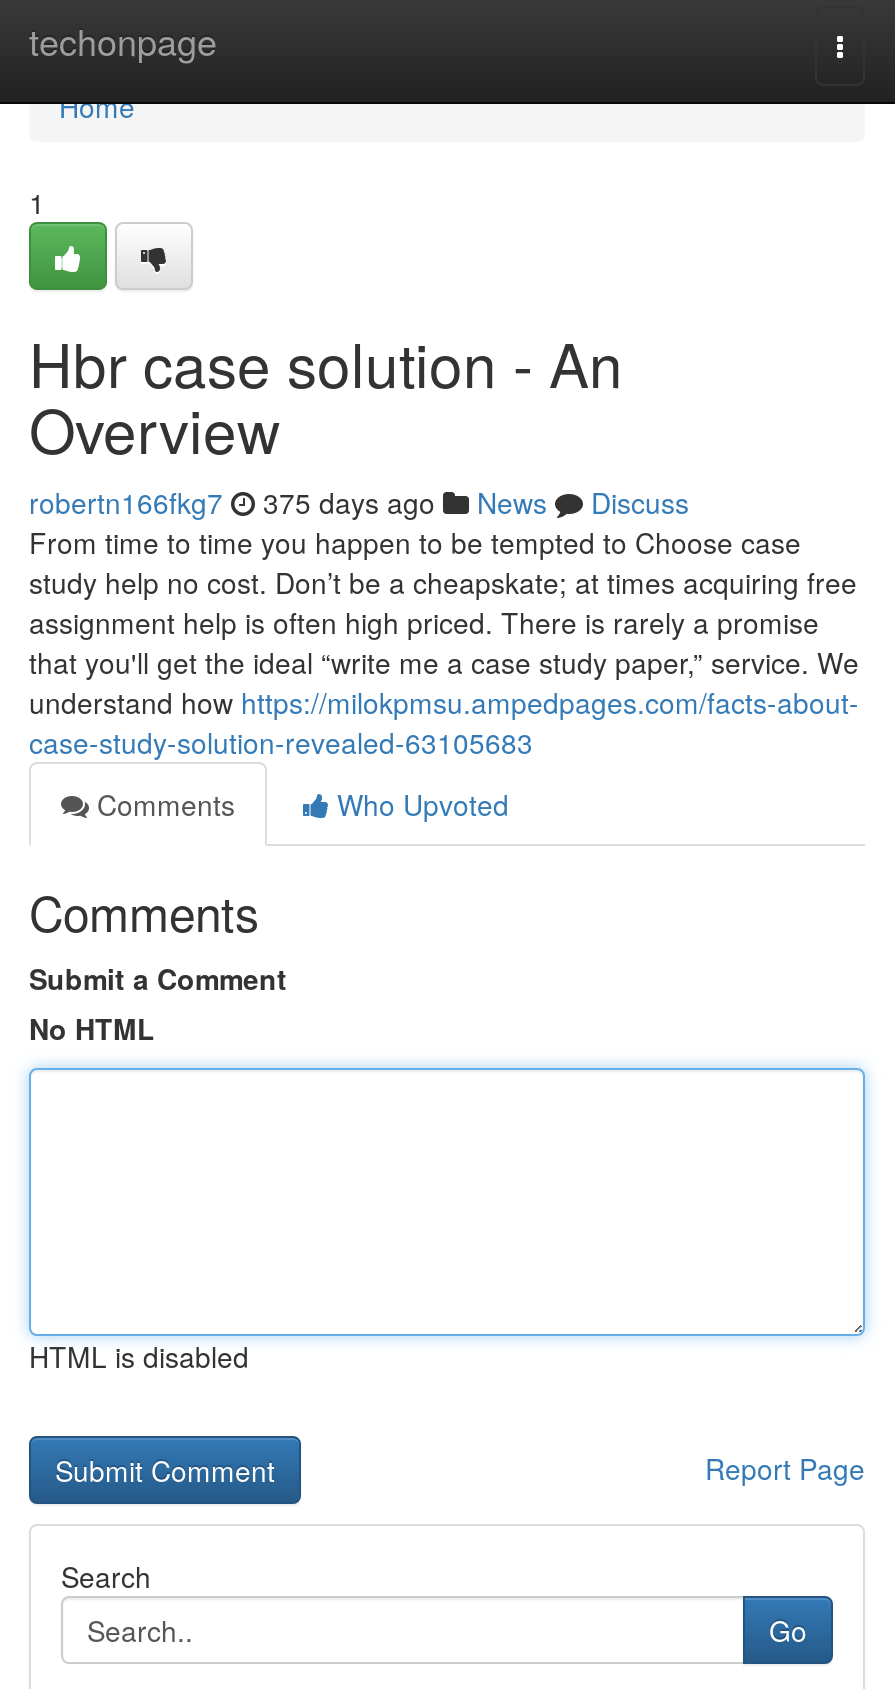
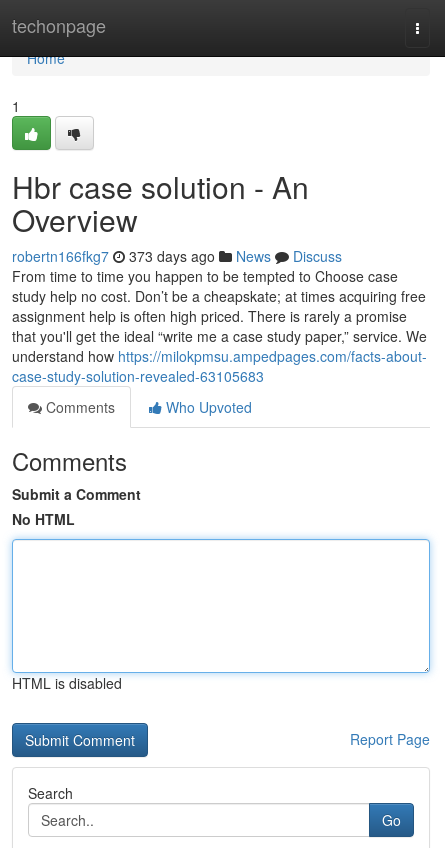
[29,482,689,522] robertn166fkg7 375 days ago News Discuss -> [12,246,342,266] robertn166fkg7 373 days ago News Discuss

